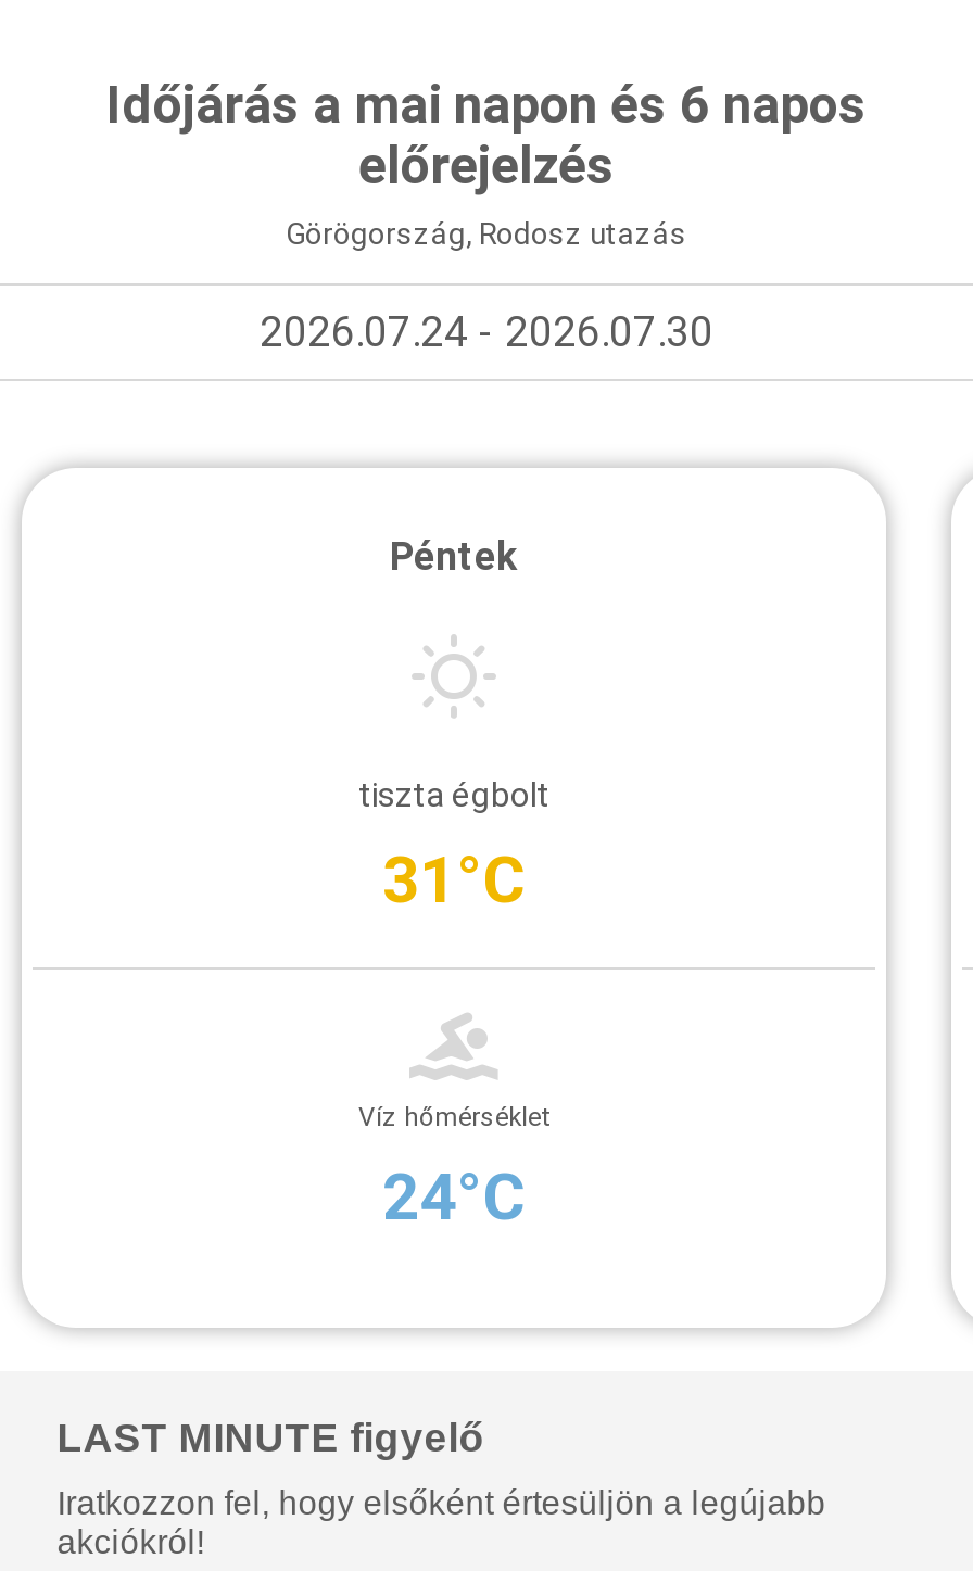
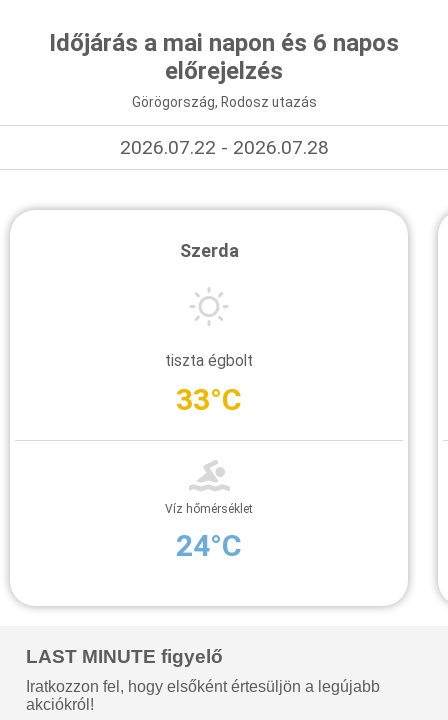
[260,308,713,358] 2026.07.24 - 2026.07.30 -> [119,136,328,159] 2026.07.22 - 2026.07.28
[390,534,518,579] Péntek -> [179,240,238,261] Szerda
[382,842,526,918] 31°C -> [176,382,242,417] 33°C

